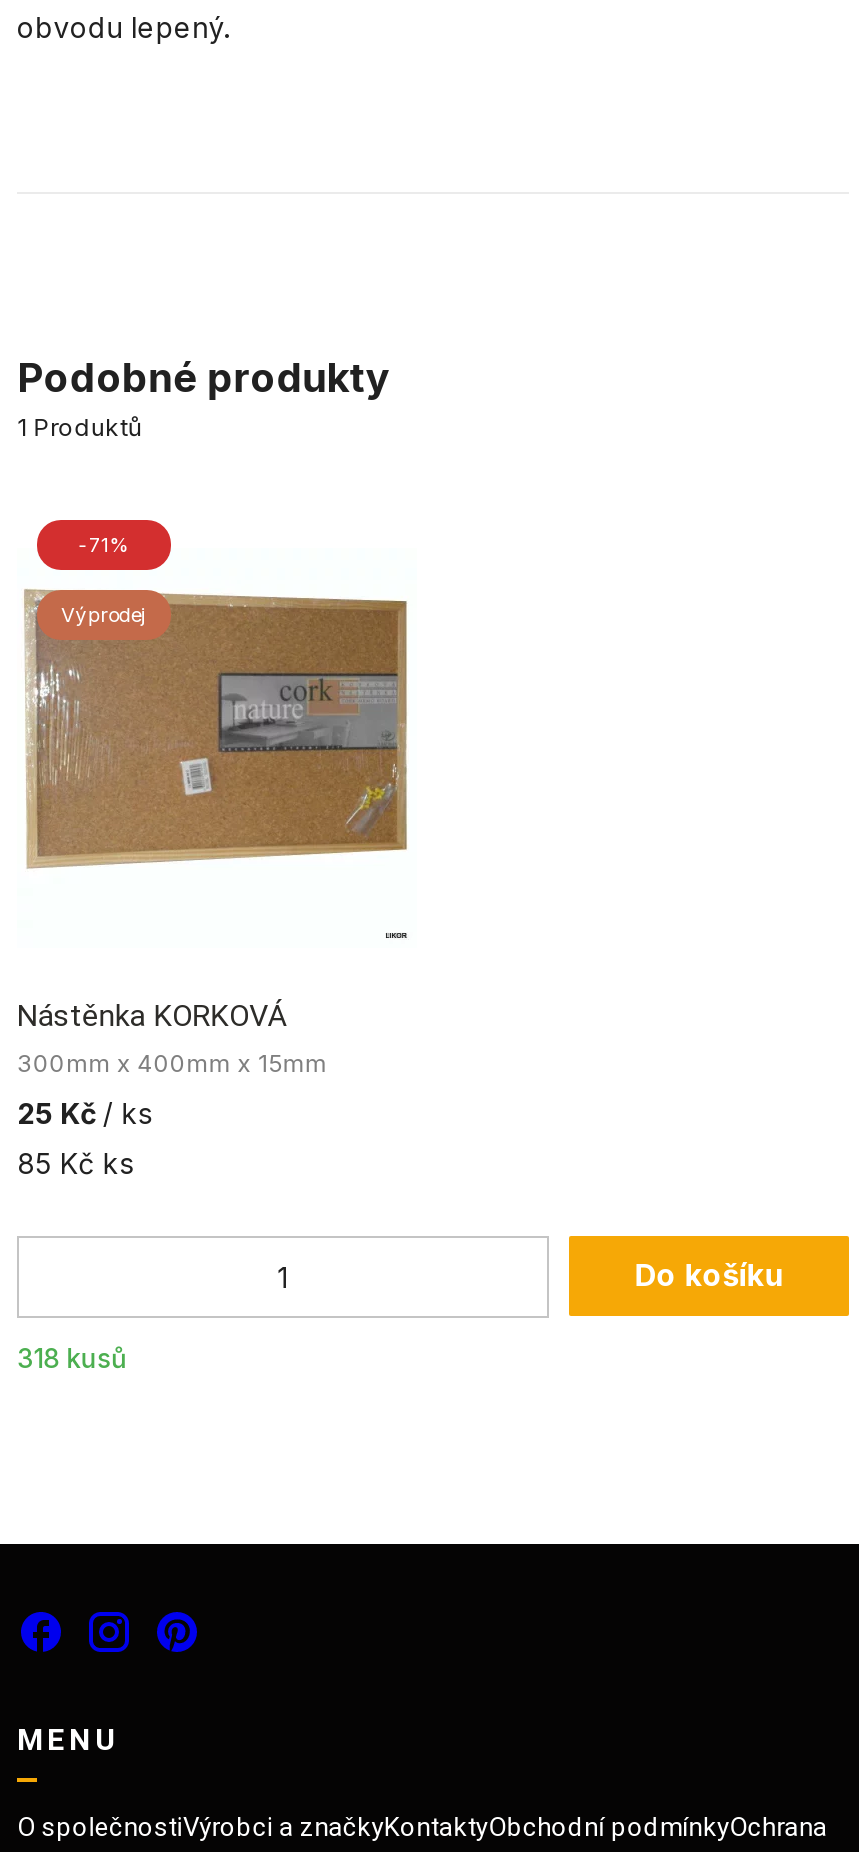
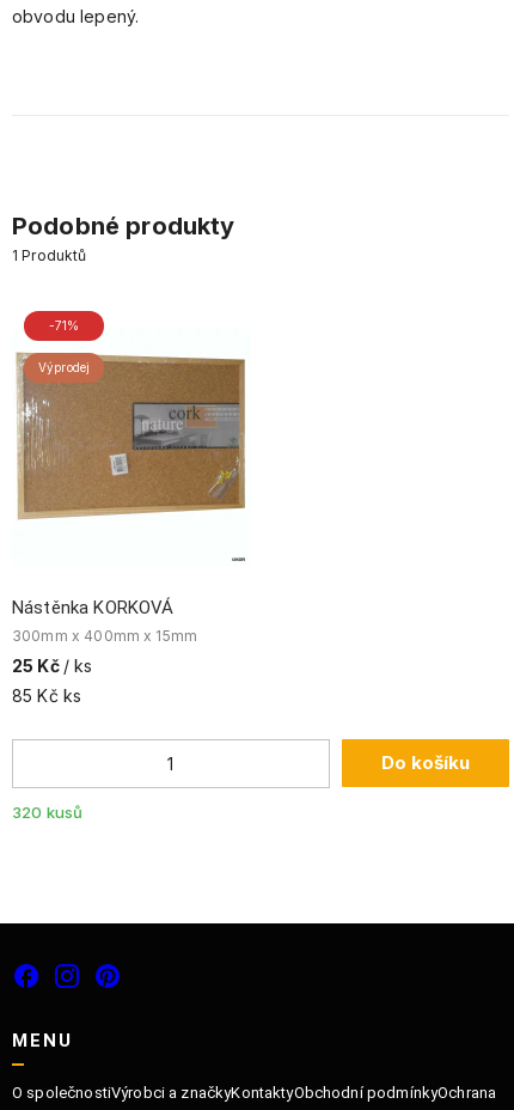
[17,1343,127,1375] 318 kusů -> [12,803,83,822] 320 kusů

